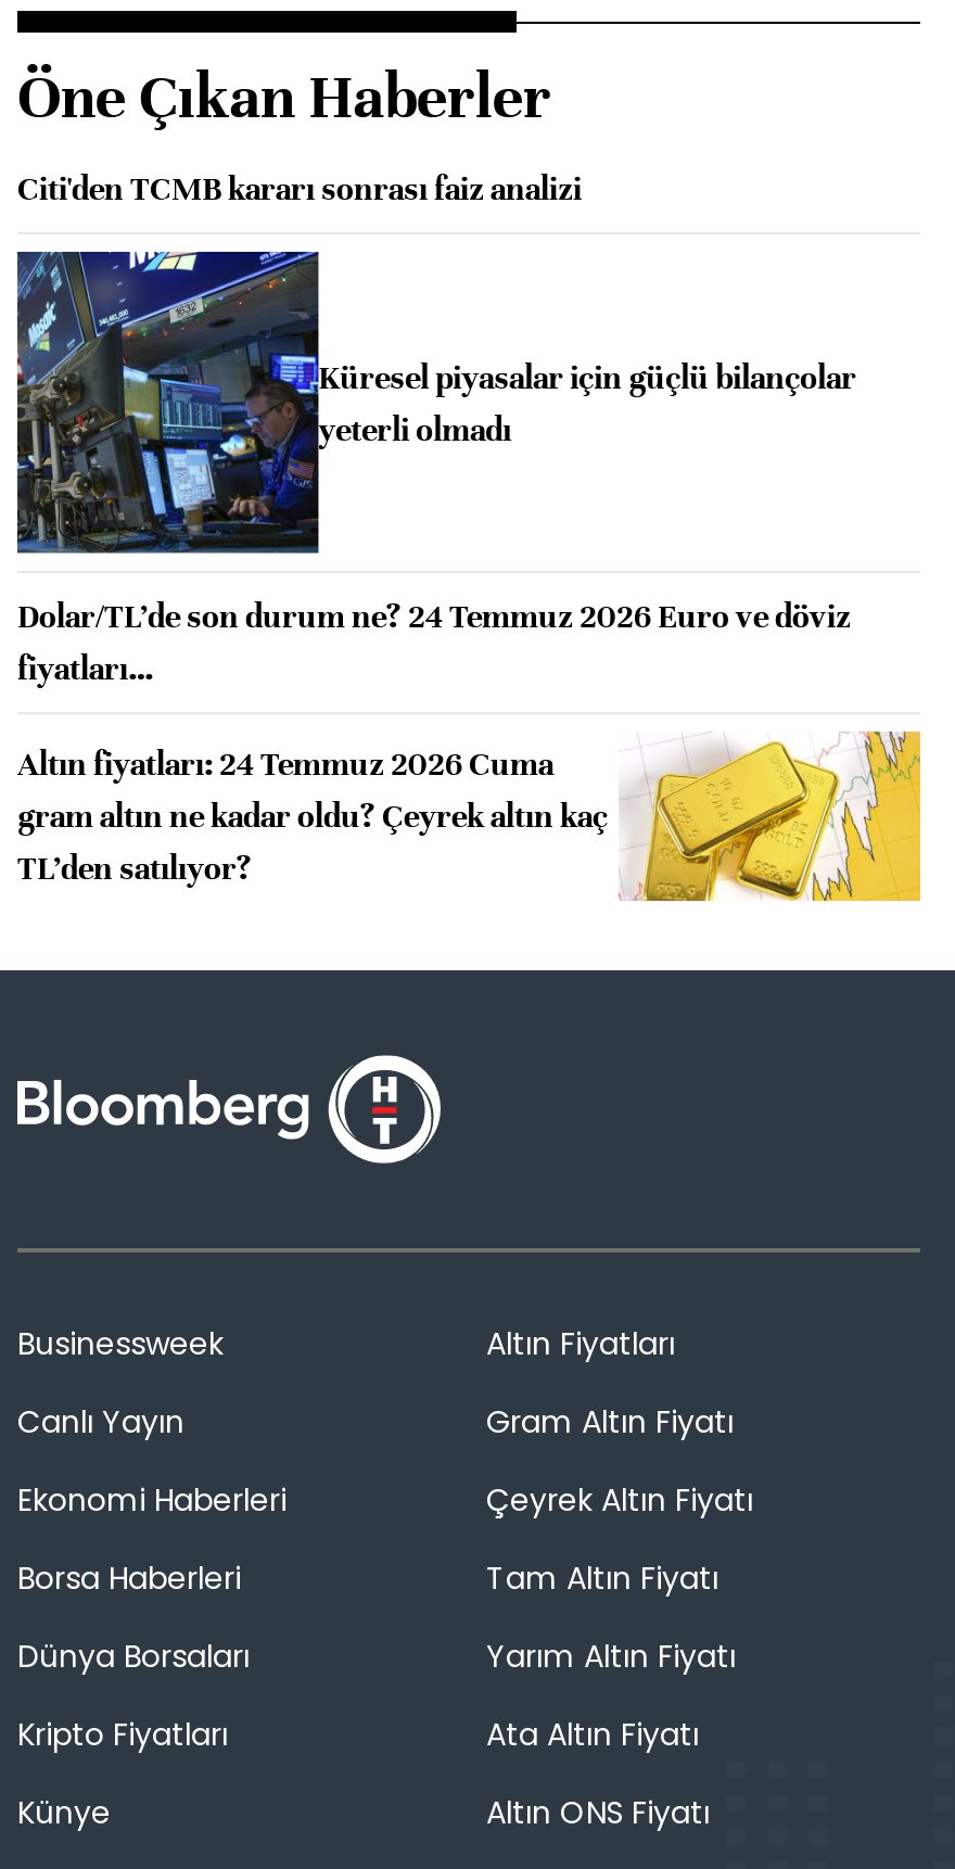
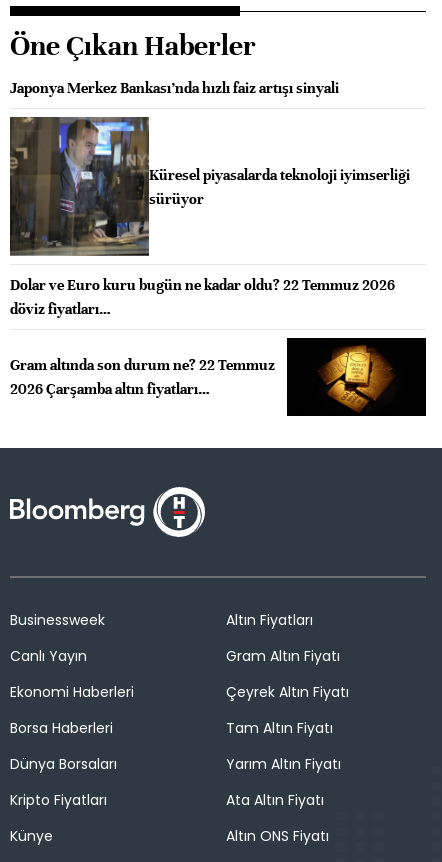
[17,170,582,209] Citi'den TCMB kararı sonrası faiz analizi -> [10,79,339,97] Japonya Merkez Bankası’nda hızlı faiz artışı sinyali
[15,250,857,554] [image] | Küresel piyasalar için güçlü bilançolar | yeterli olmadı -> [9,116,410,256] [image] | Küresel piyasalarda teknoloji iyimserliği | sürüyor
[17,597,851,688] Dolar/TL’de son durum ne? 24 Temmuz 2026 Euro ve döviz | fiyatları… -> [10,276,395,318] Dolar ve Euro kuru bugün ne kadar oldu? 22 Temmuz 2026 | döviz fiyatları…
[17,729,922,903] [image] | Altın fiyatları: 24 Temmuz 2026 Cuma | gram altın ne kadar oldu? Çeyrek altın kaç | TL’den satılıyor? -> [10,337,427,417] [image] | Gram altında son durum ne? 22 Temmuz | 2026 Çarşamba altın fiyatları…

